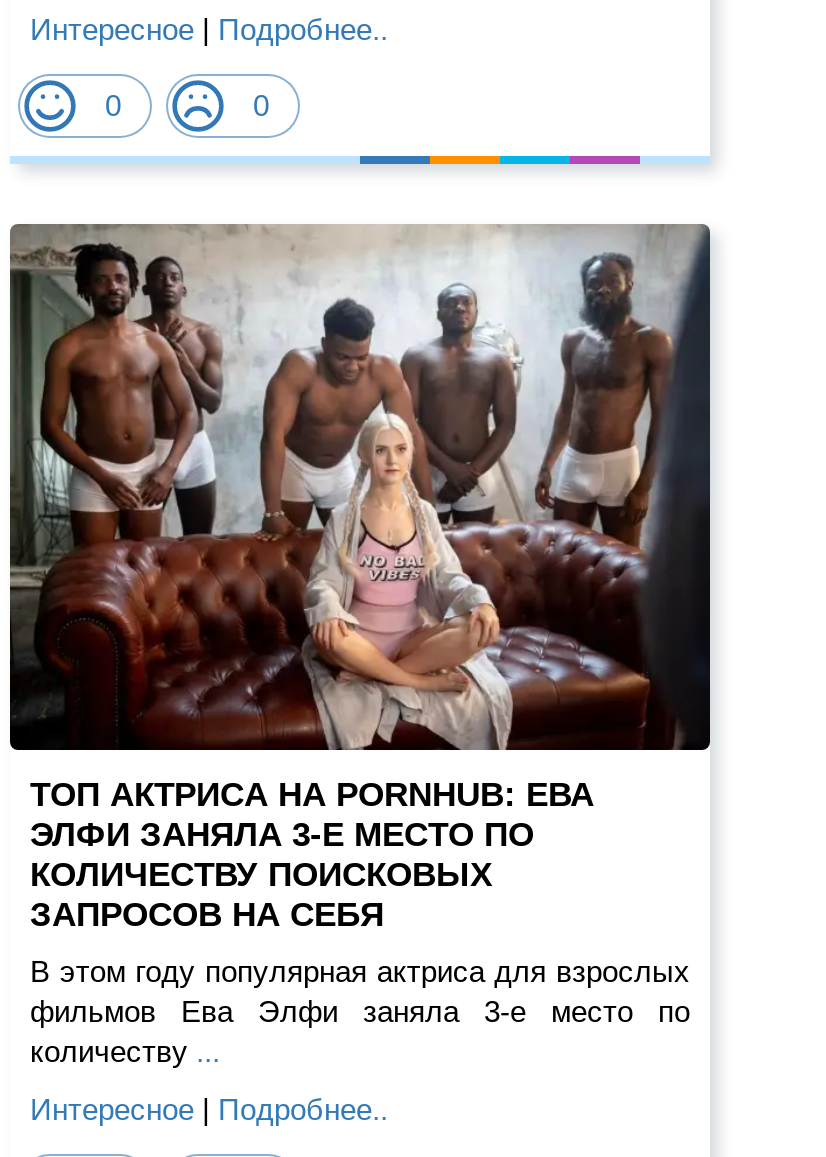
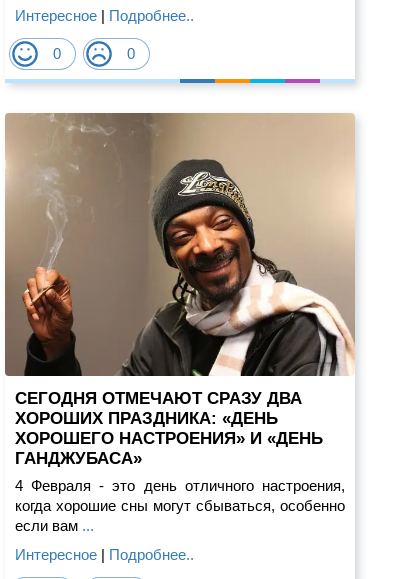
[8,224,712,934] [image] | ТОП АКТРИСА НА PORNHUB: ЕВА | ЭЛФИ ЗАНЯЛА 3-Е МЕСТО ПО | КОЛИЧЕСТВУ ПОИСКОВЫХ | ЗАПРОСОВ НА СЕБЯ -> [4,113,355,468] [image] | СЕГОДНЯ ОТМЕЧАЮТ СРАЗУ ДВА | ХОРОШИХ ПРАЗДНИКА: «ДЕНЬ | ХОРОШЕГО НАСТРОЕНИЯ» И «ДЕНЬ | ГАНДЖУБАСА»
[30,953,690,1067] В этом году популярная актриса для взрослых | фильмов Ева Элфи заняла 3-е место по | количеству... -> [15,477,345,534] 4 Февраля - это день отличного настроения, | когда хорошие сны могут сбываться, особенно | если вам...

